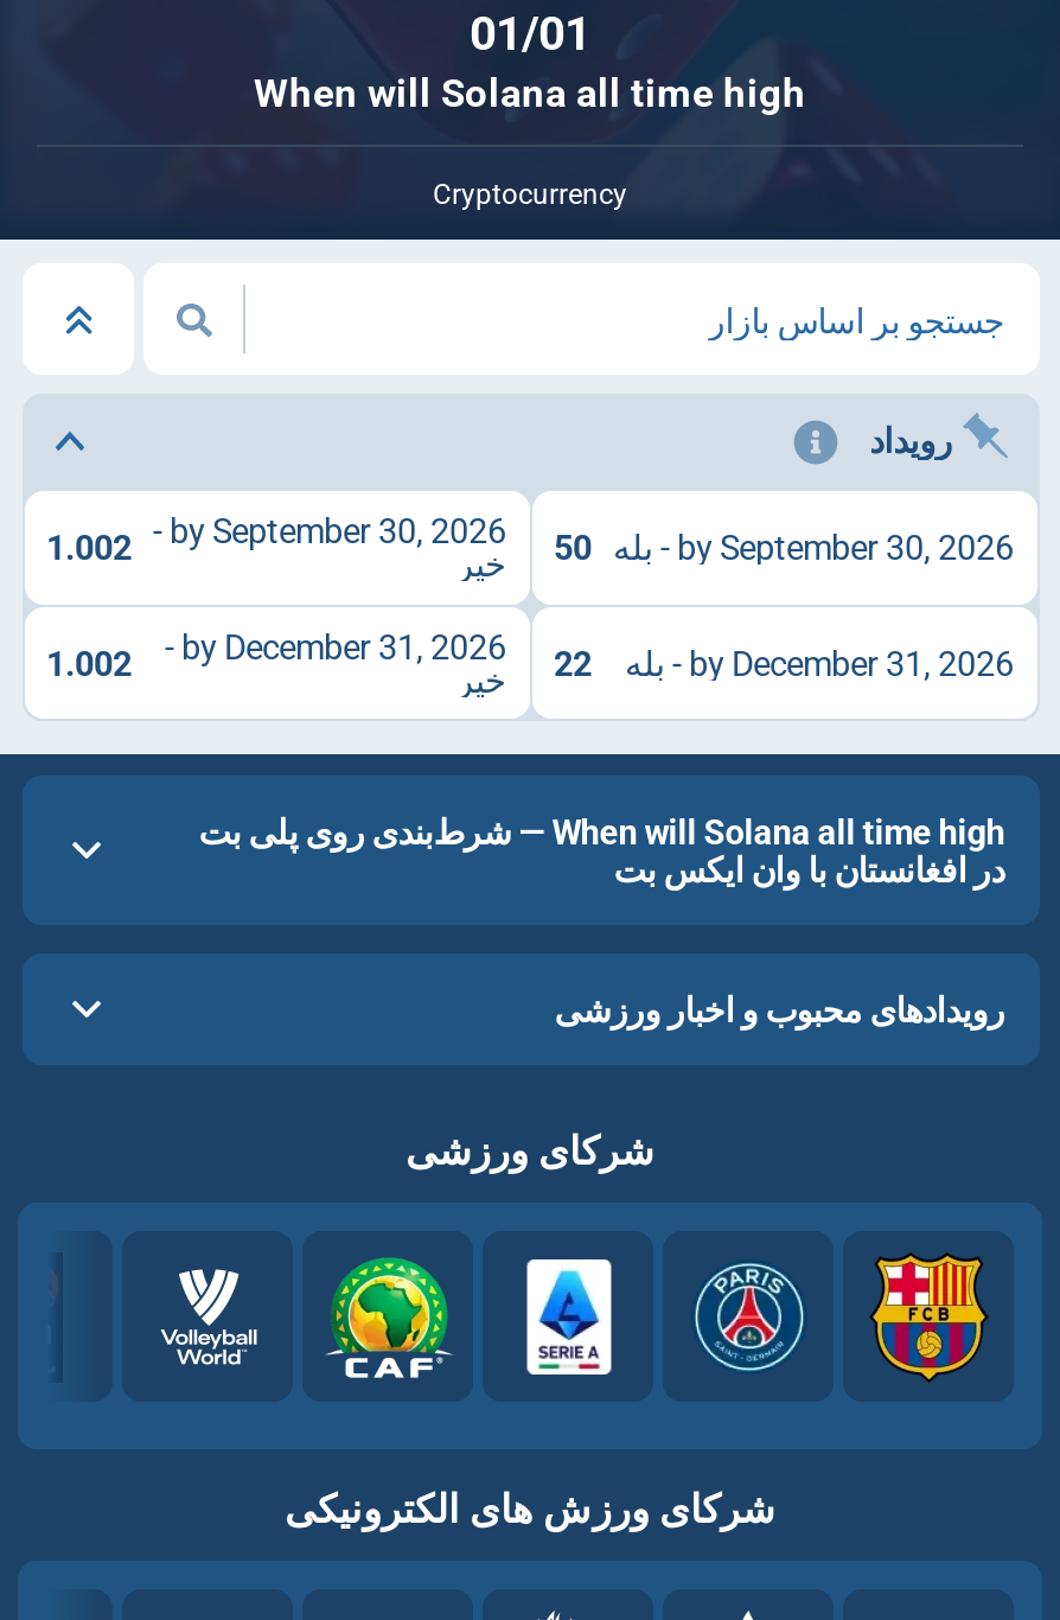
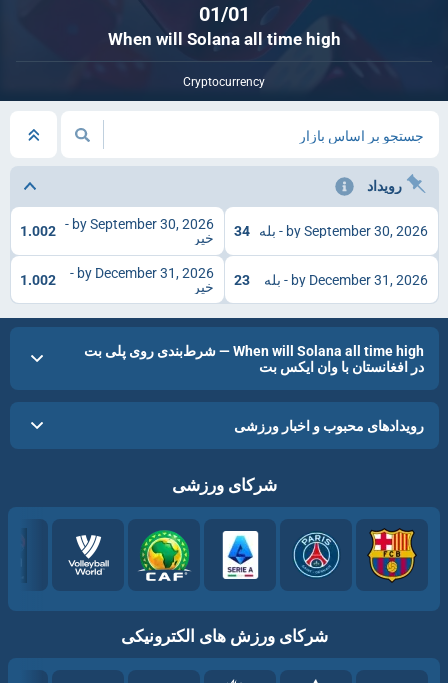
[554,529,592,567] 50 -> [234,223,250,239] 34
[554,644,592,682] 22 -> [234,272,250,288] 23

